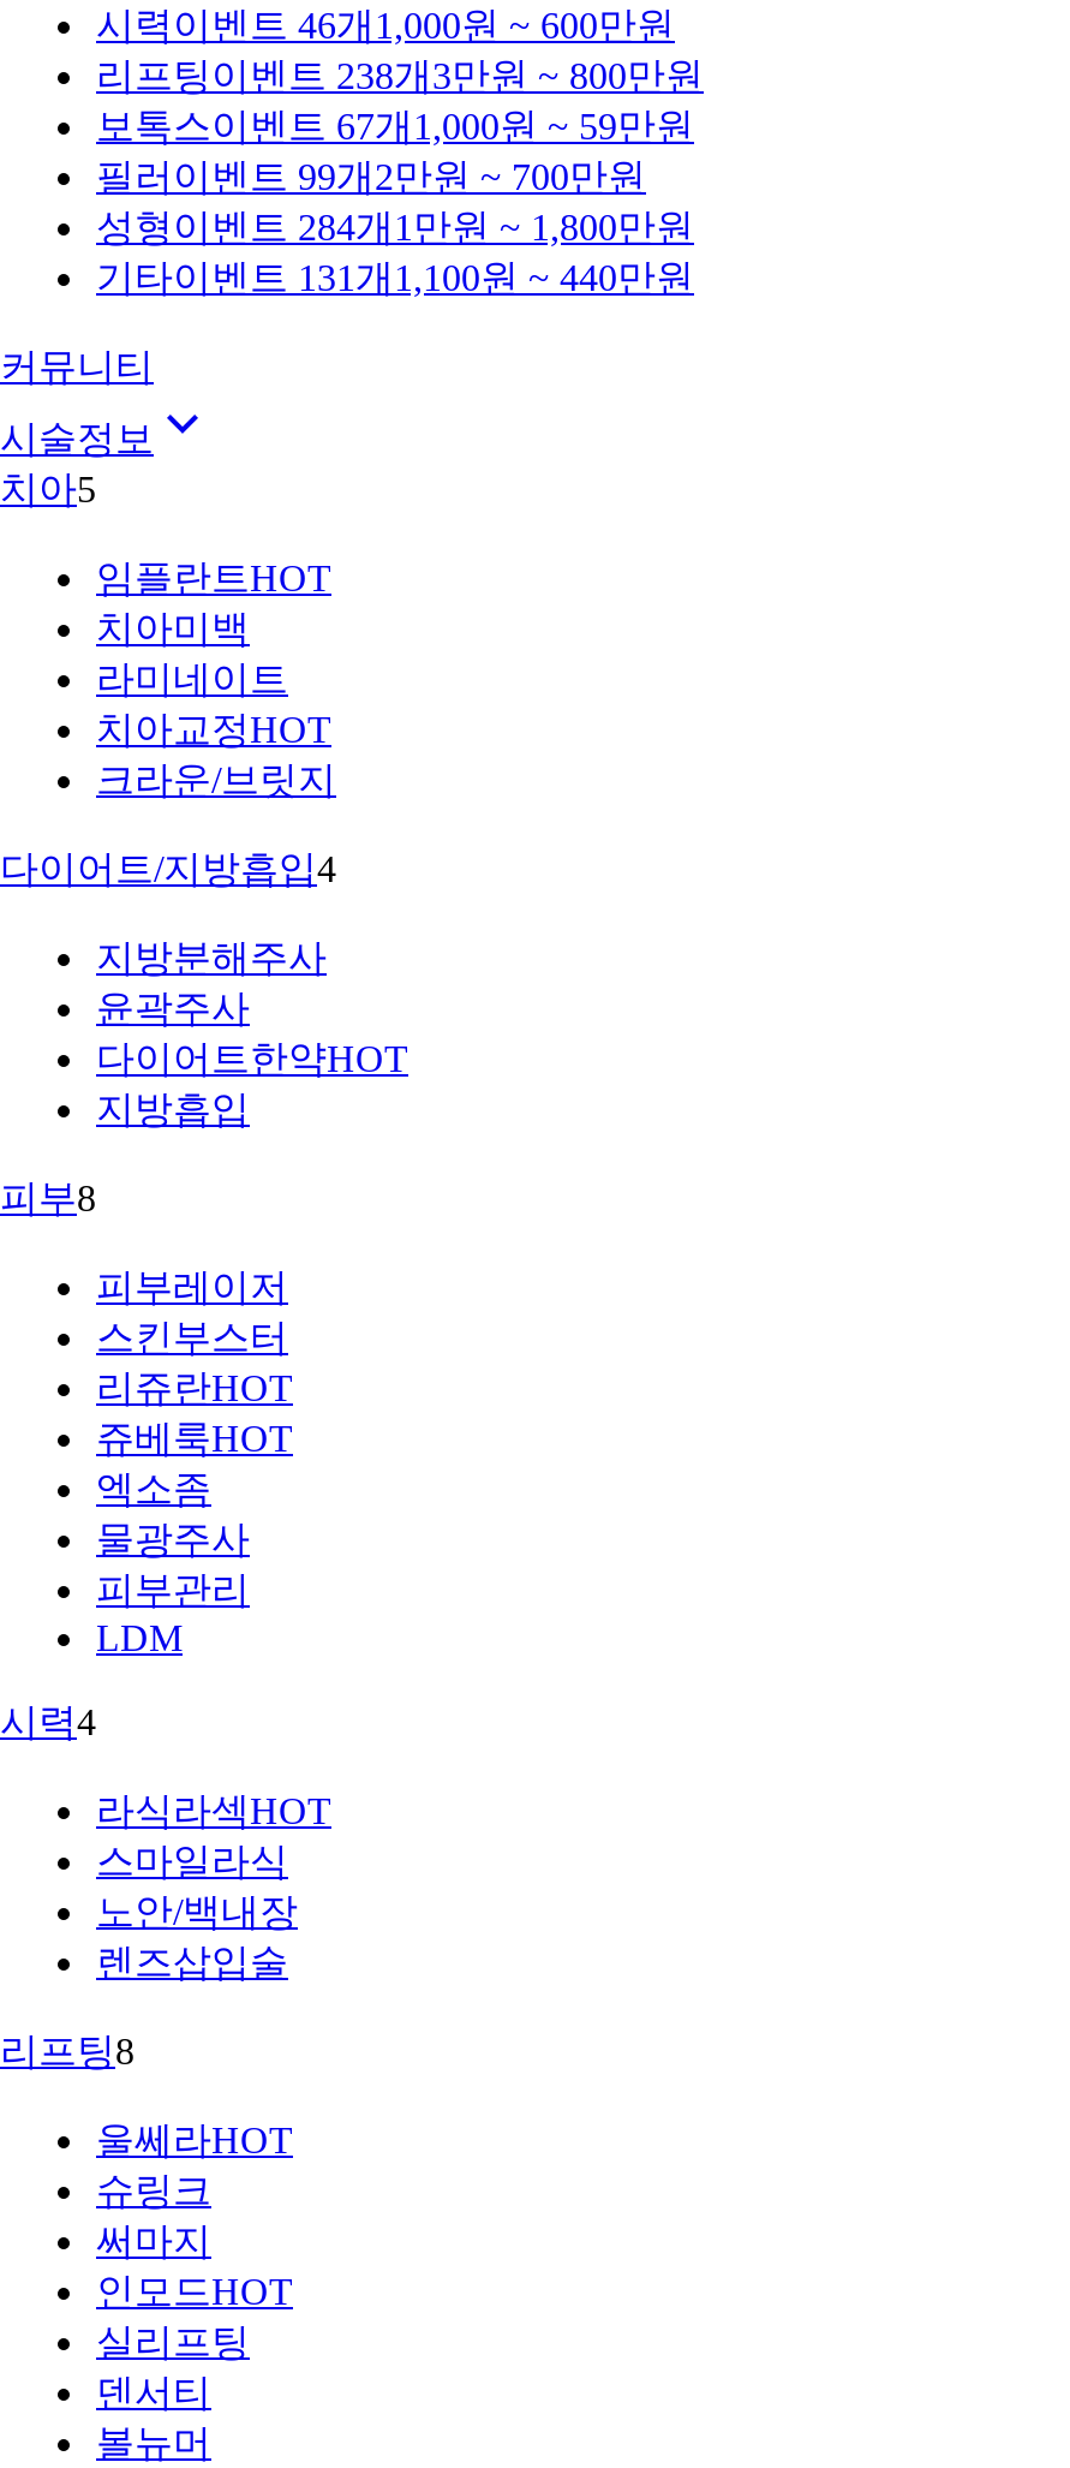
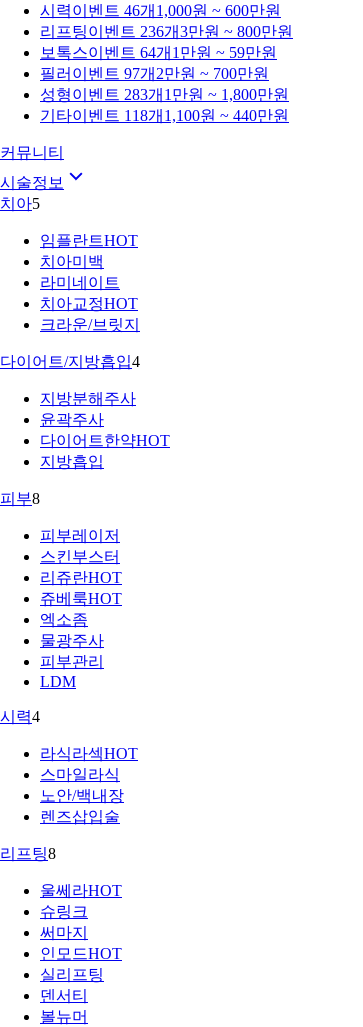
[96,55,704,96] 리프팅 이벤트 238개3만원 ~ 800만원 -> [40,23,293,40] 리프팅 이벤트 236개3만원 ~ 800만원
[96,106,694,147] 보톡스 이벤트 67개 1,000원 ~ 59만원 -> [40,44,277,61] 보톡스 이벤트 64개 1만원 ~ 59만원
[96,156,646,197] 필러 이벤트 99개2만원 ~ 700만원 -> [40,65,269,82] 필러 이벤트 97개2만원 ~ 700만원
[96,207,694,248] 성형 이벤트 284개 1만원 ~ 1,800만원 -> [40,86,289,103] 성형 이벤트 283개 1만원 ~ 1,800만원
[96,257,694,298] 기타이벤트 131개 1,100원 ~ 440만원 -> [40,107,289,124] 기타이벤트 118개 1,100원 ~ 440만원

